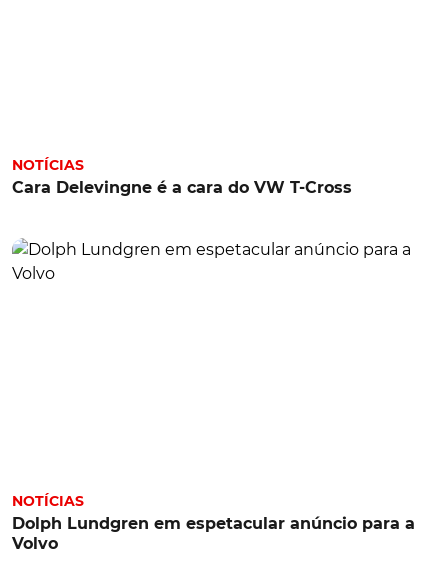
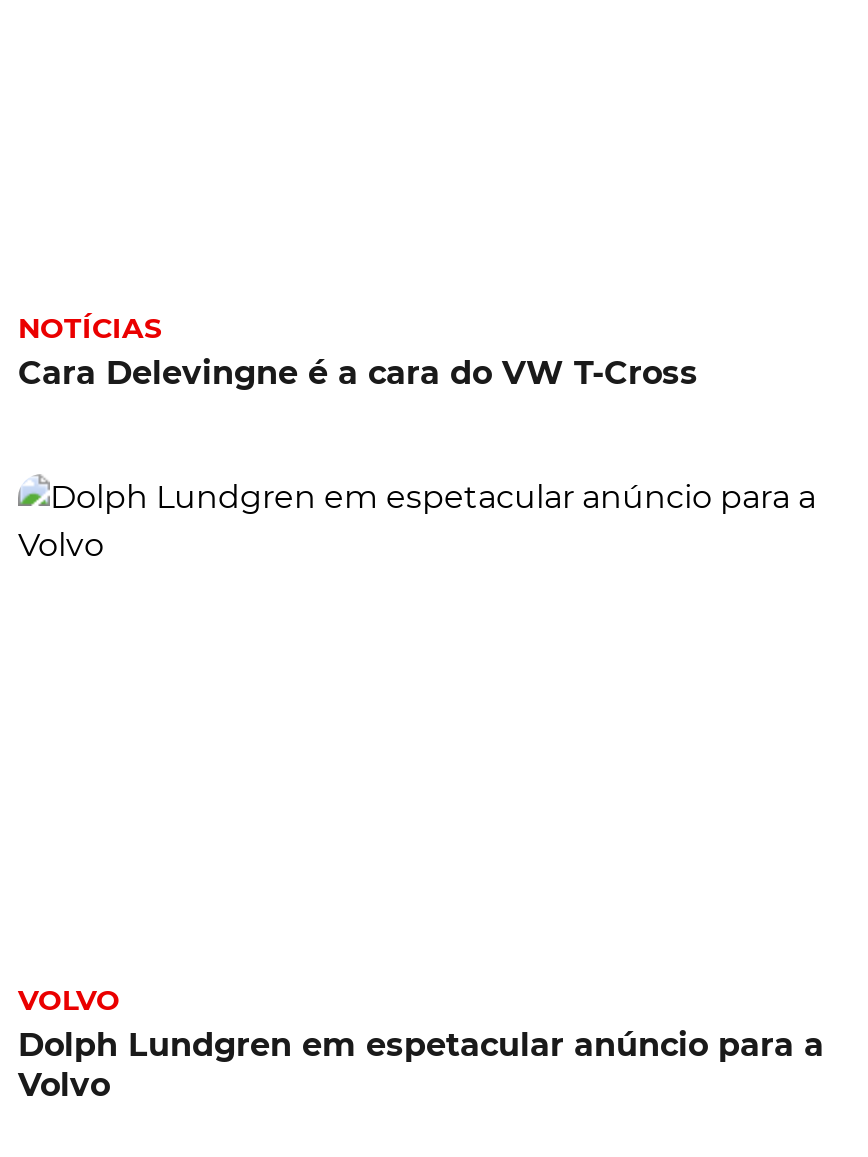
[12,492,84,510] NOTÍCIAS -> [18,982,120,1018] VOLVO

